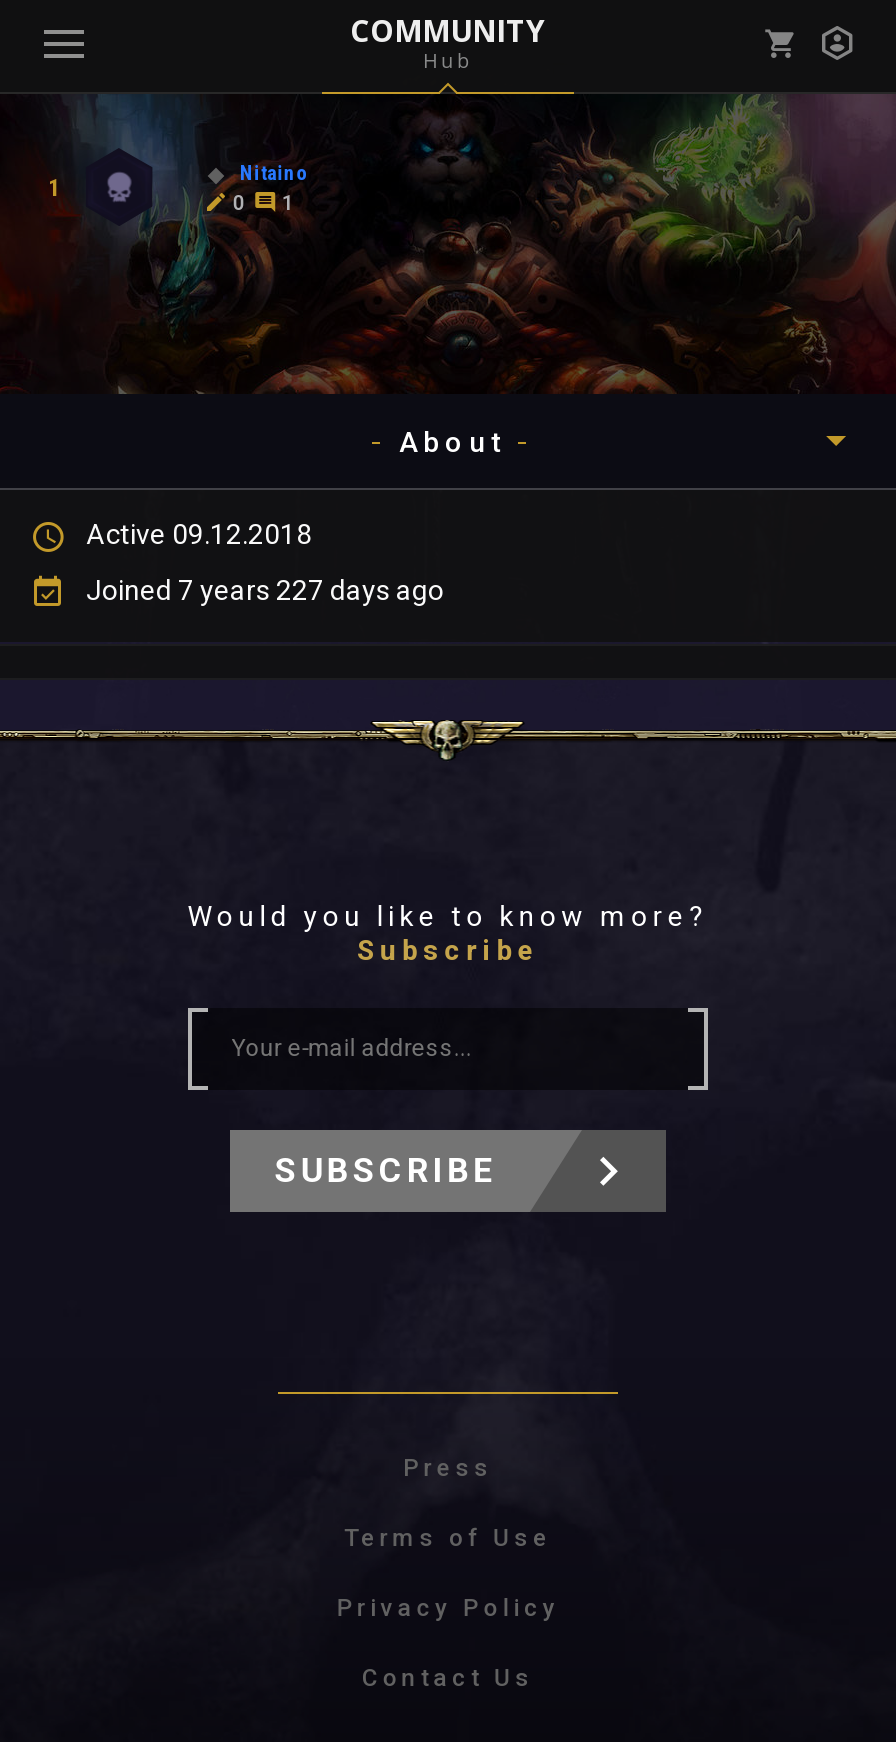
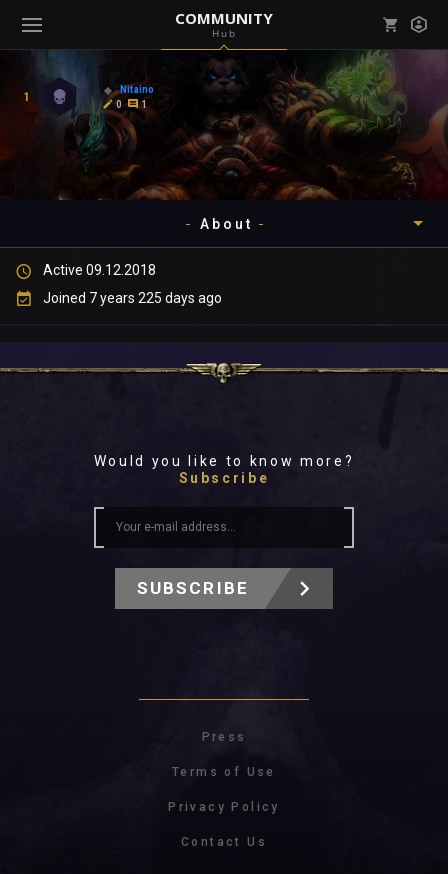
[86,574,444,606] Joined 7 years 227 days ago -> [43,290,222,306] Joined 7 years 225 days ago

